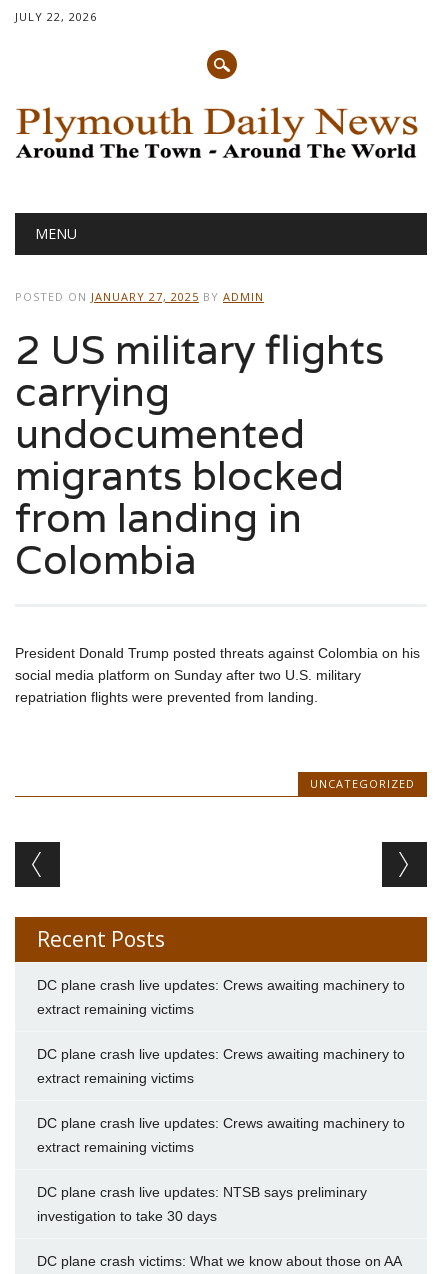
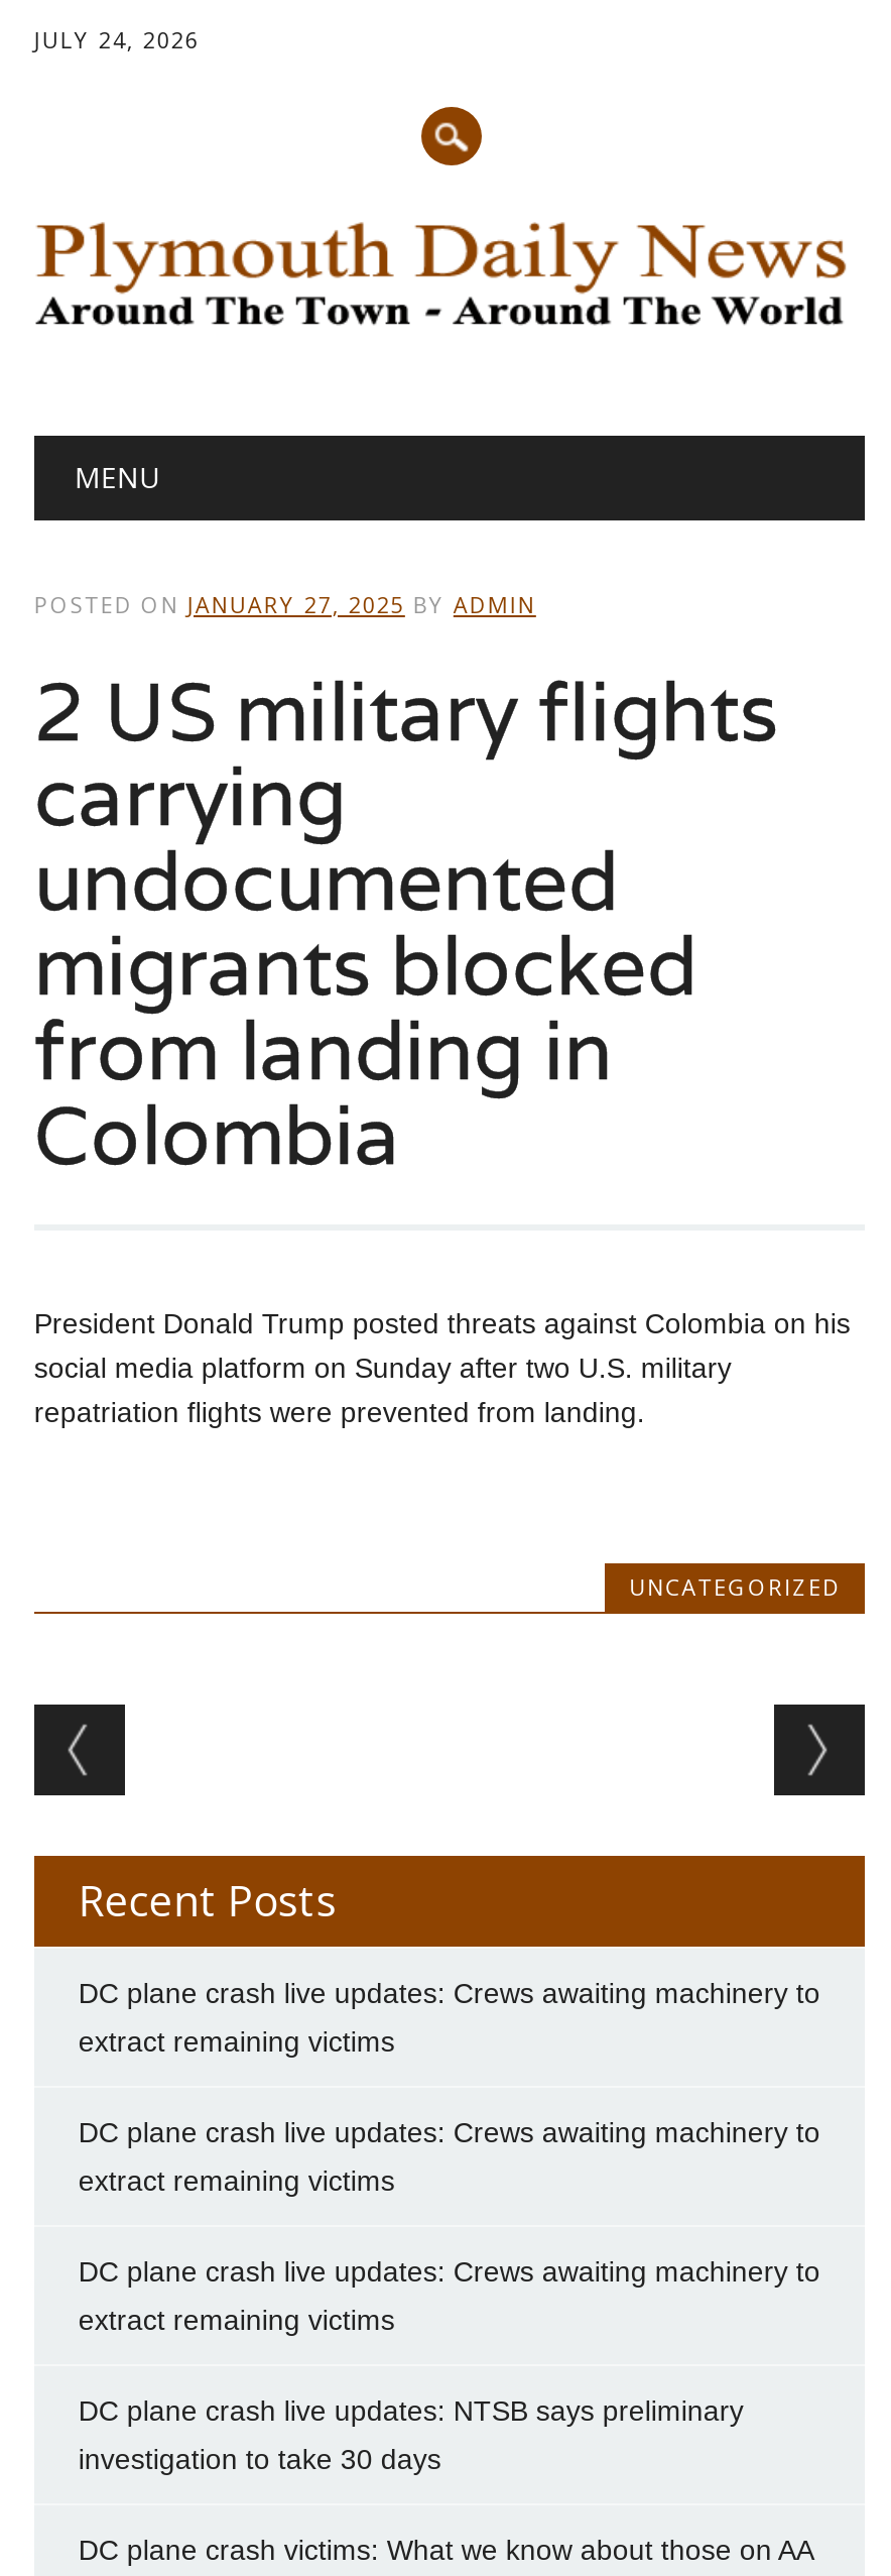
[15,9,97,24] JULY 22, 2026 -> [34,24,199,54] JULY 24, 2026

